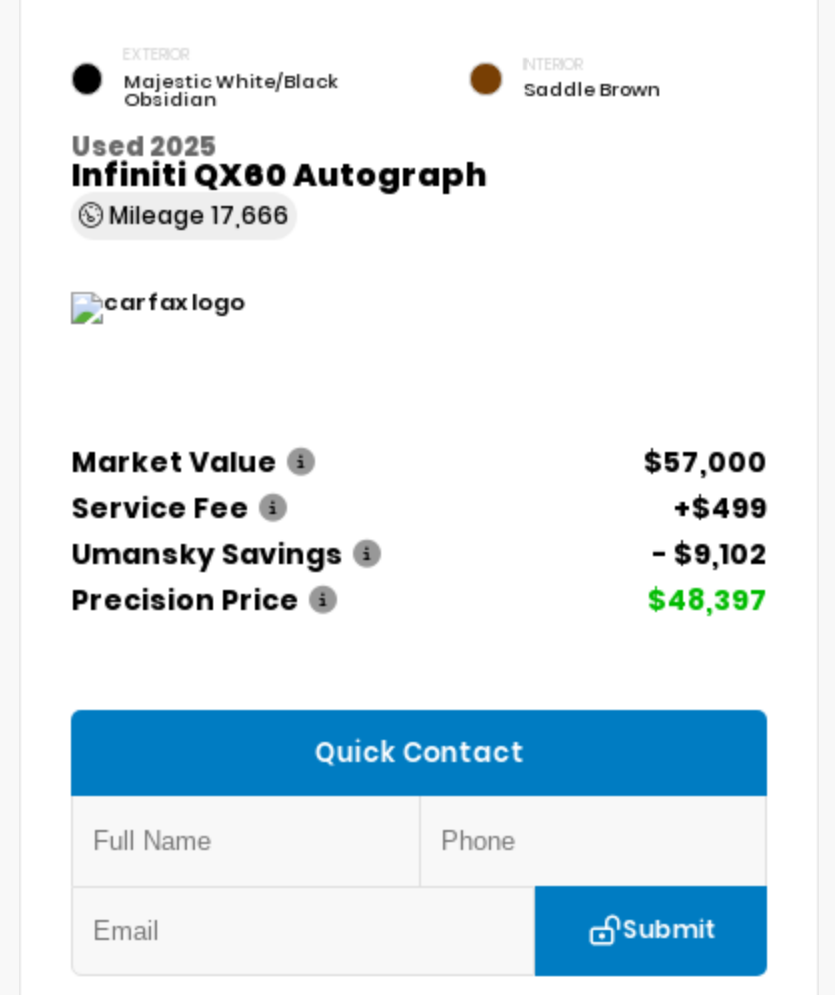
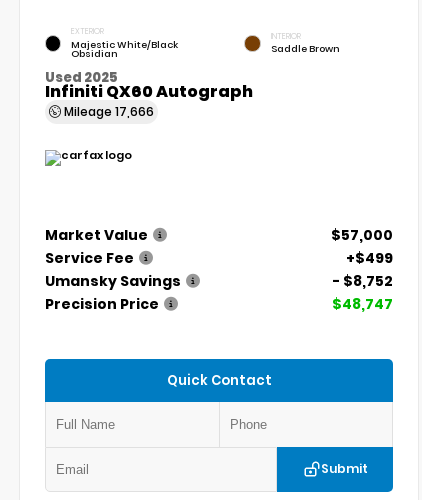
[651,532,767,572] - $9,102 -> [332,270,393,290] - $8,752
[647,578,767,618] $48,397 -> [332,293,393,313] $48,747

